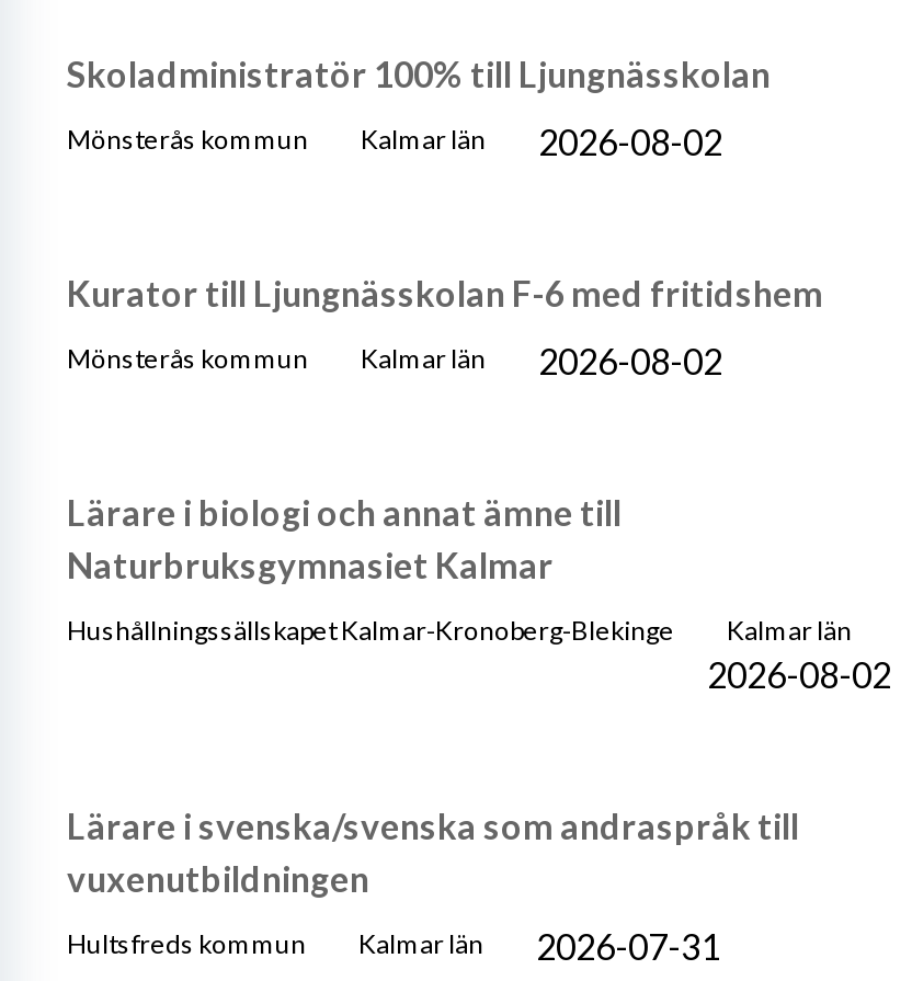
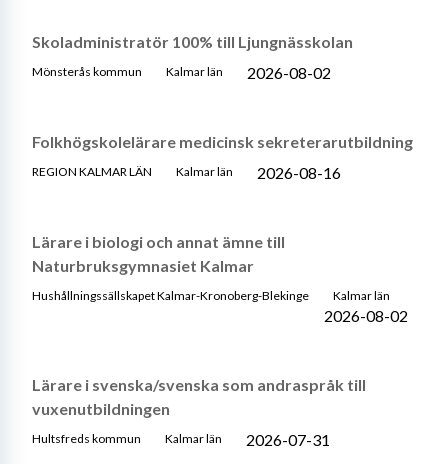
[67,272,823,313] Kurator till Ljungnässkolan F-6 med fritidshem -> [32,132,413,151] Folkhögskolelärare medicinsk sekreterarutbildning
[67,342,308,375] Mönsterås kommun -> [32,164,152,179] REGION KALMAR LÄN
[538,339,722,380] 2026-08-02 -> [257,162,341,181] 2026-08-16

